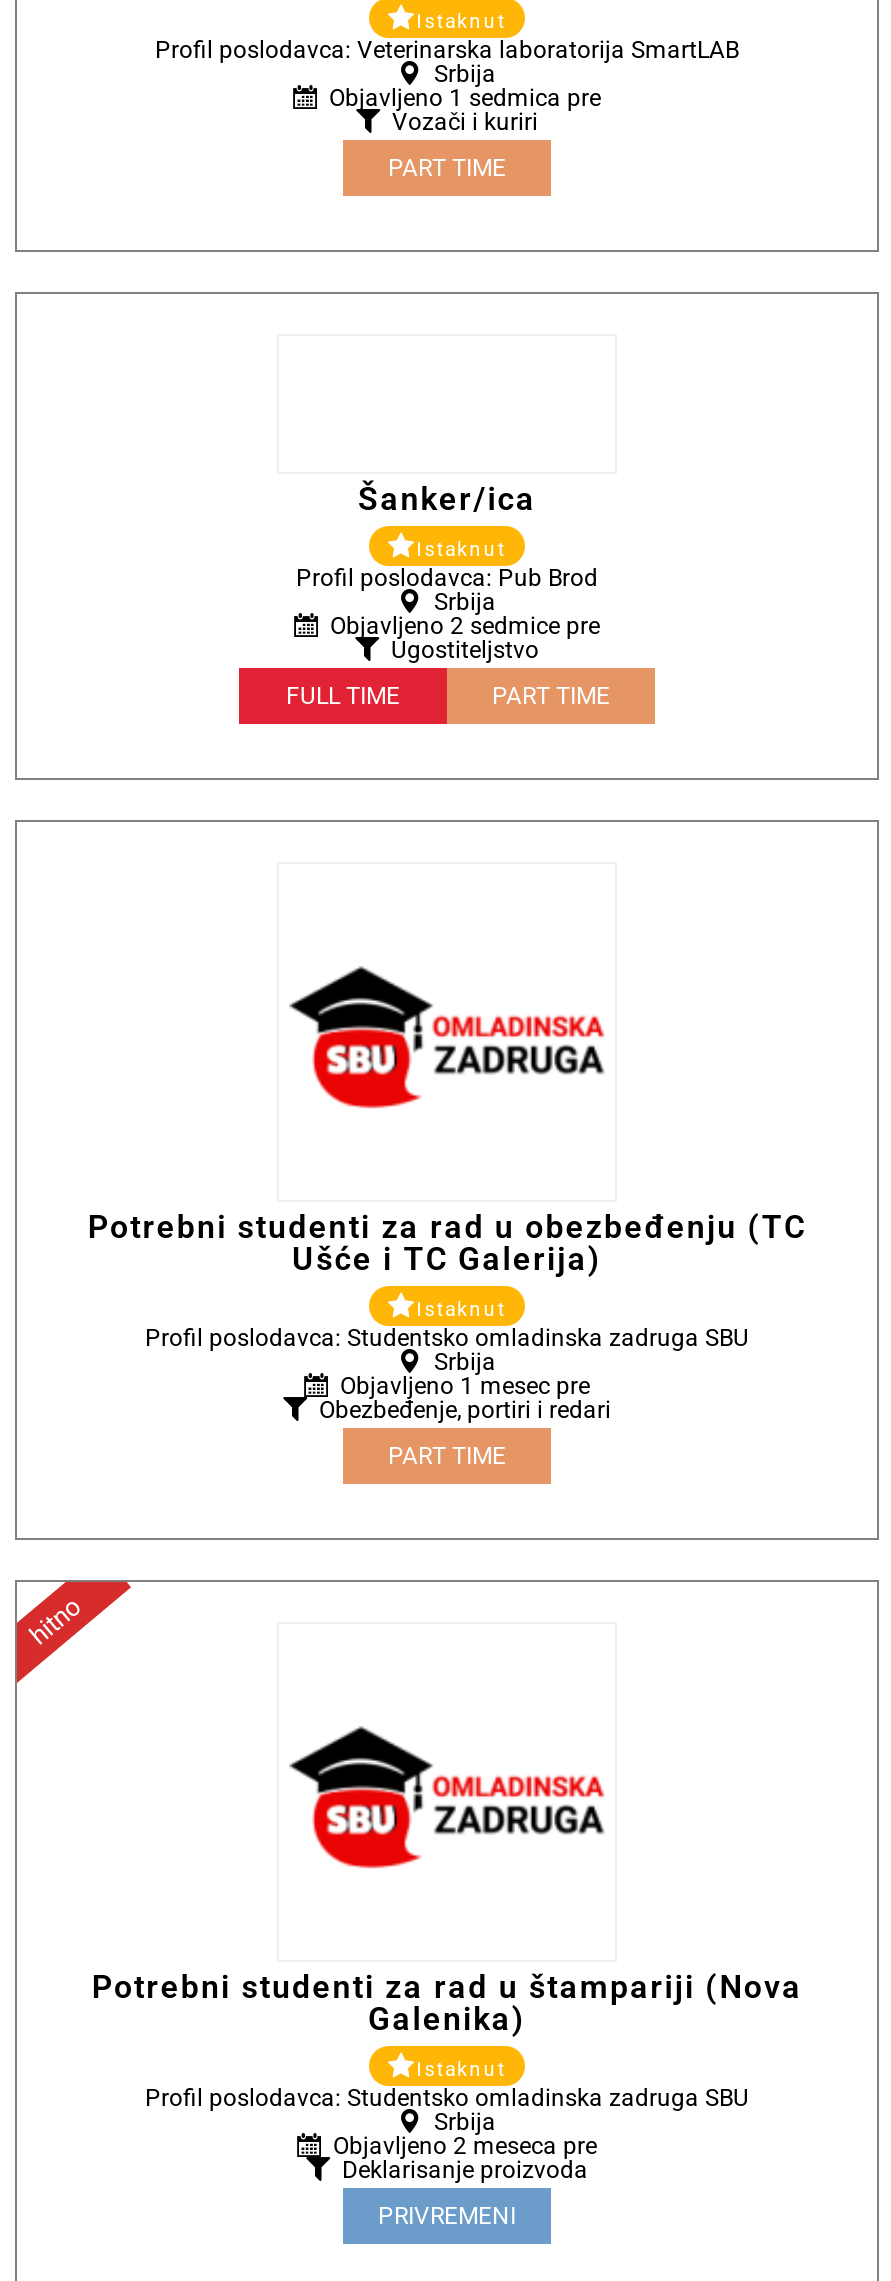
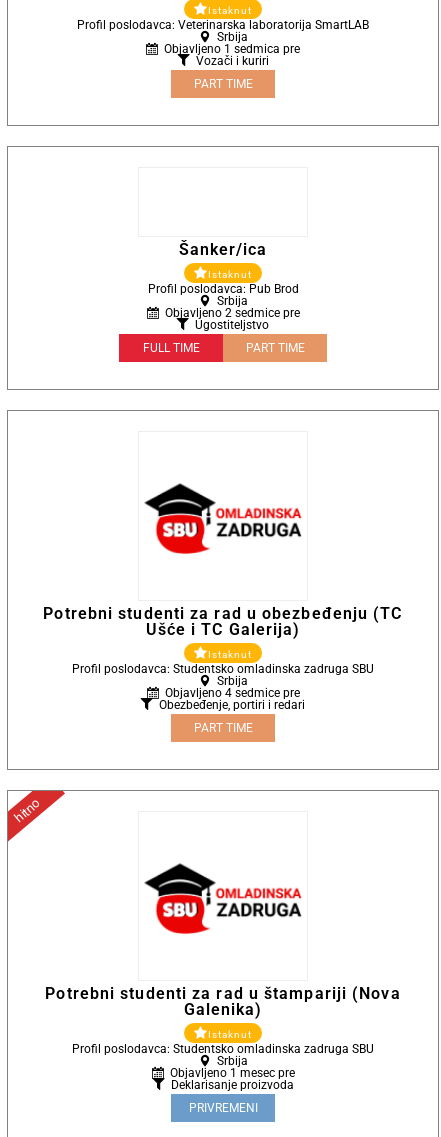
none -> [164,686,299,700] Objavljeno 4 sedmice pre
moved [340,1372,590,1400] -> [169,1066,294,1080]: Objavljeno 1 mesec pre
[333,2132,597,2160] Objavljeno 2 meseca pre -> none

